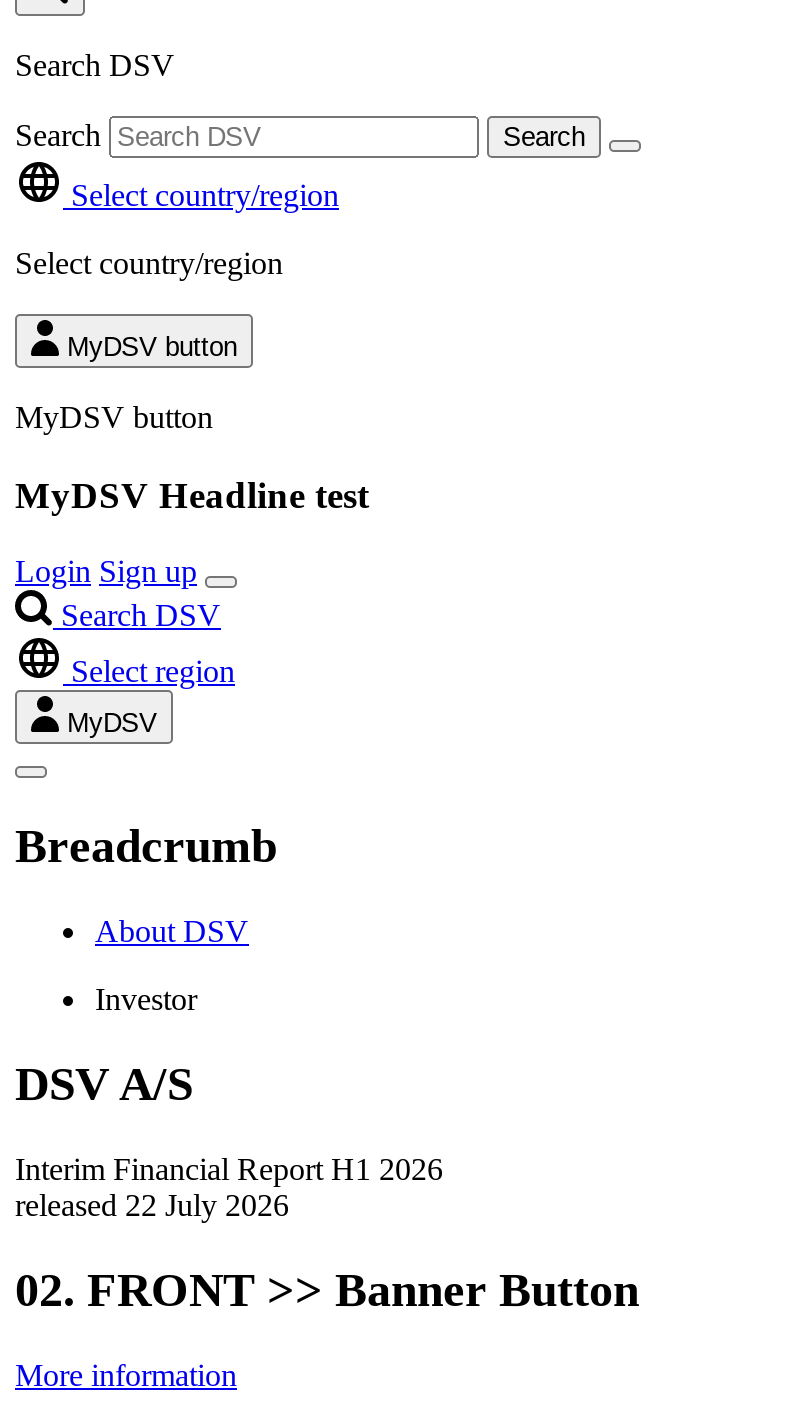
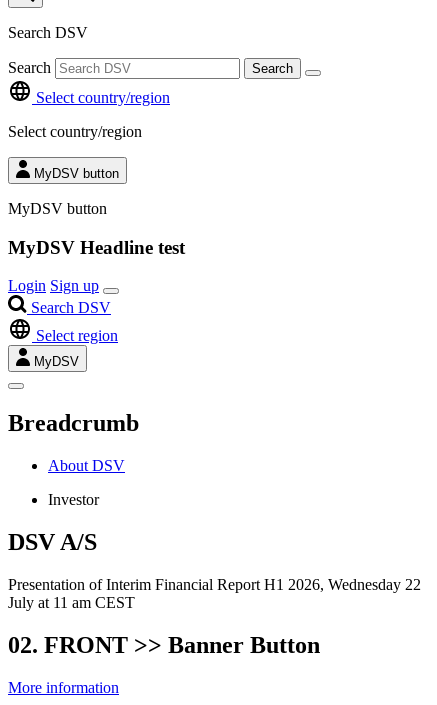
[15,1152,451,1222] Interim Financial Report H1 2026 | released 22 July 2026 -> [8,576,421,611] Presentation of Interim Financial Report H1 2026, Wednesday 22 | July at 11 am CEST

